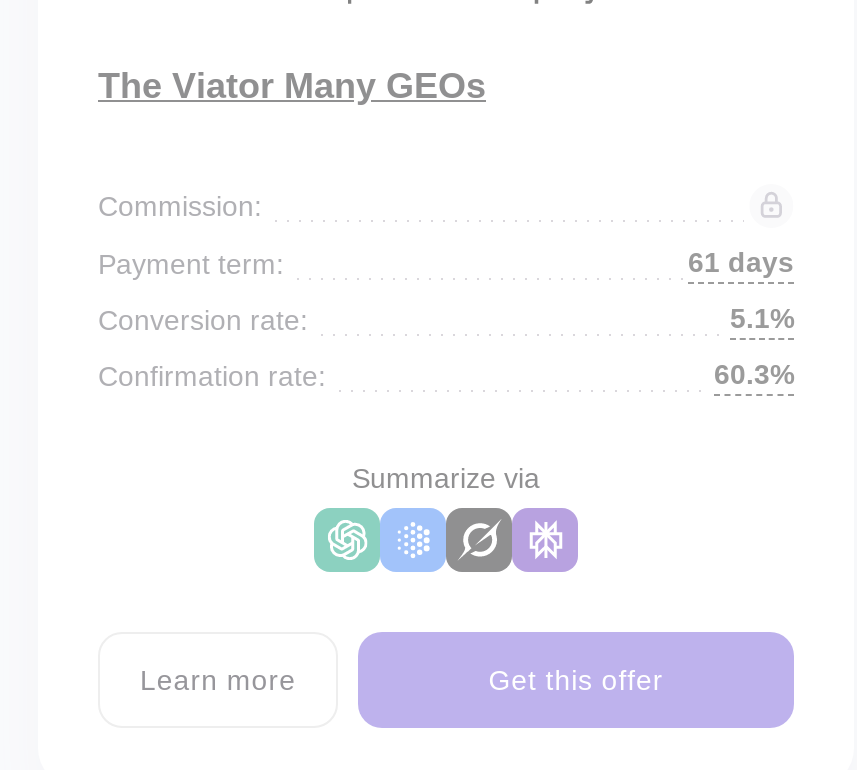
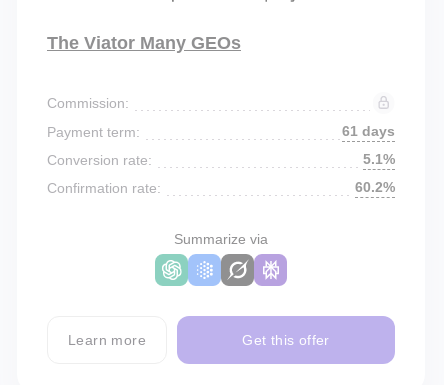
[714,358,794,390] 60.3% -> [355,179,395,195] 60.2%

